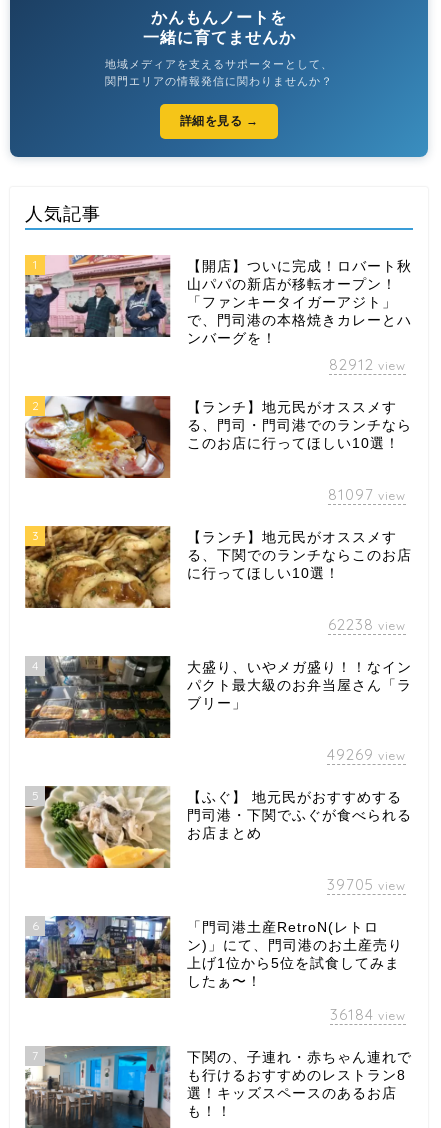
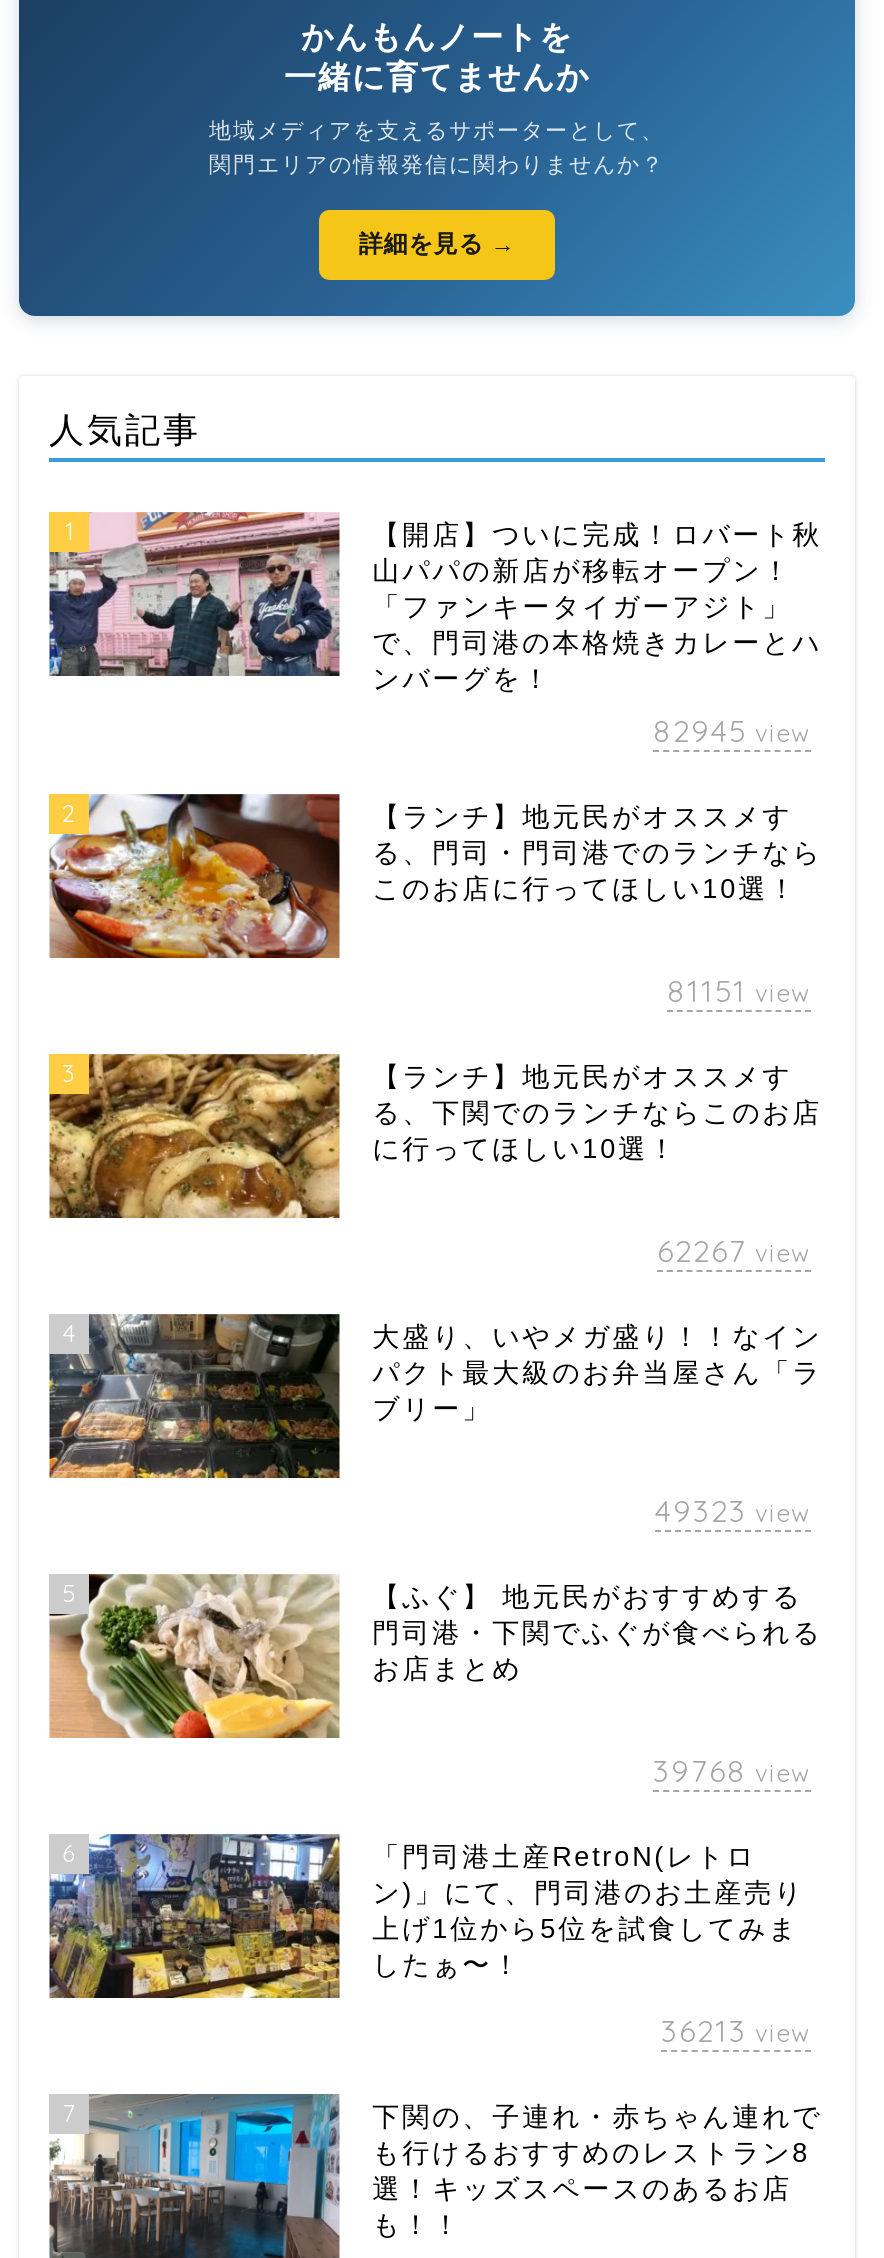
[329,355,406,374] 82912 view -> [653,713,811,751] 82945 view
[328,485,406,504] 81097 view -> [667,973,811,1011] 81151 view
[328,615,406,634] 62238 view -> [657,1232,811,1270] 62267 view
[327,745,406,764] 49269 view -> [655,1492,811,1530] 49323 view
[327,875,406,894] 39705 view -> [653,1752,811,1790] 39768 view
[330,1005,406,1024] 36184 view -> [661,2011,811,2049] 36213 view

